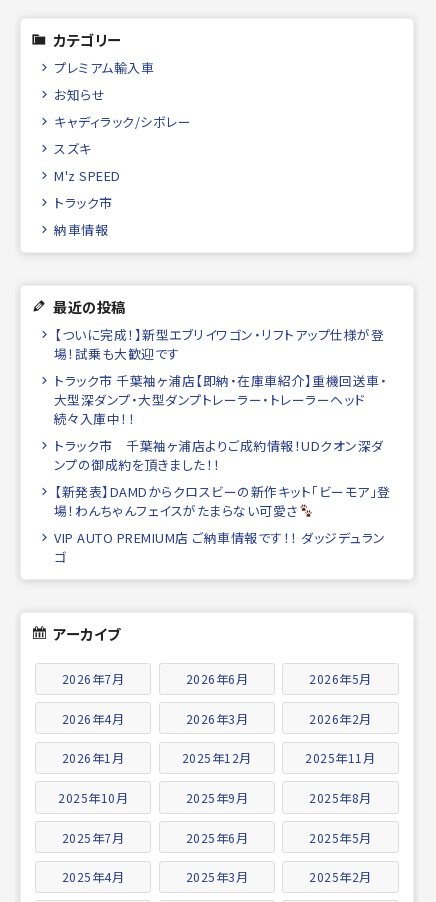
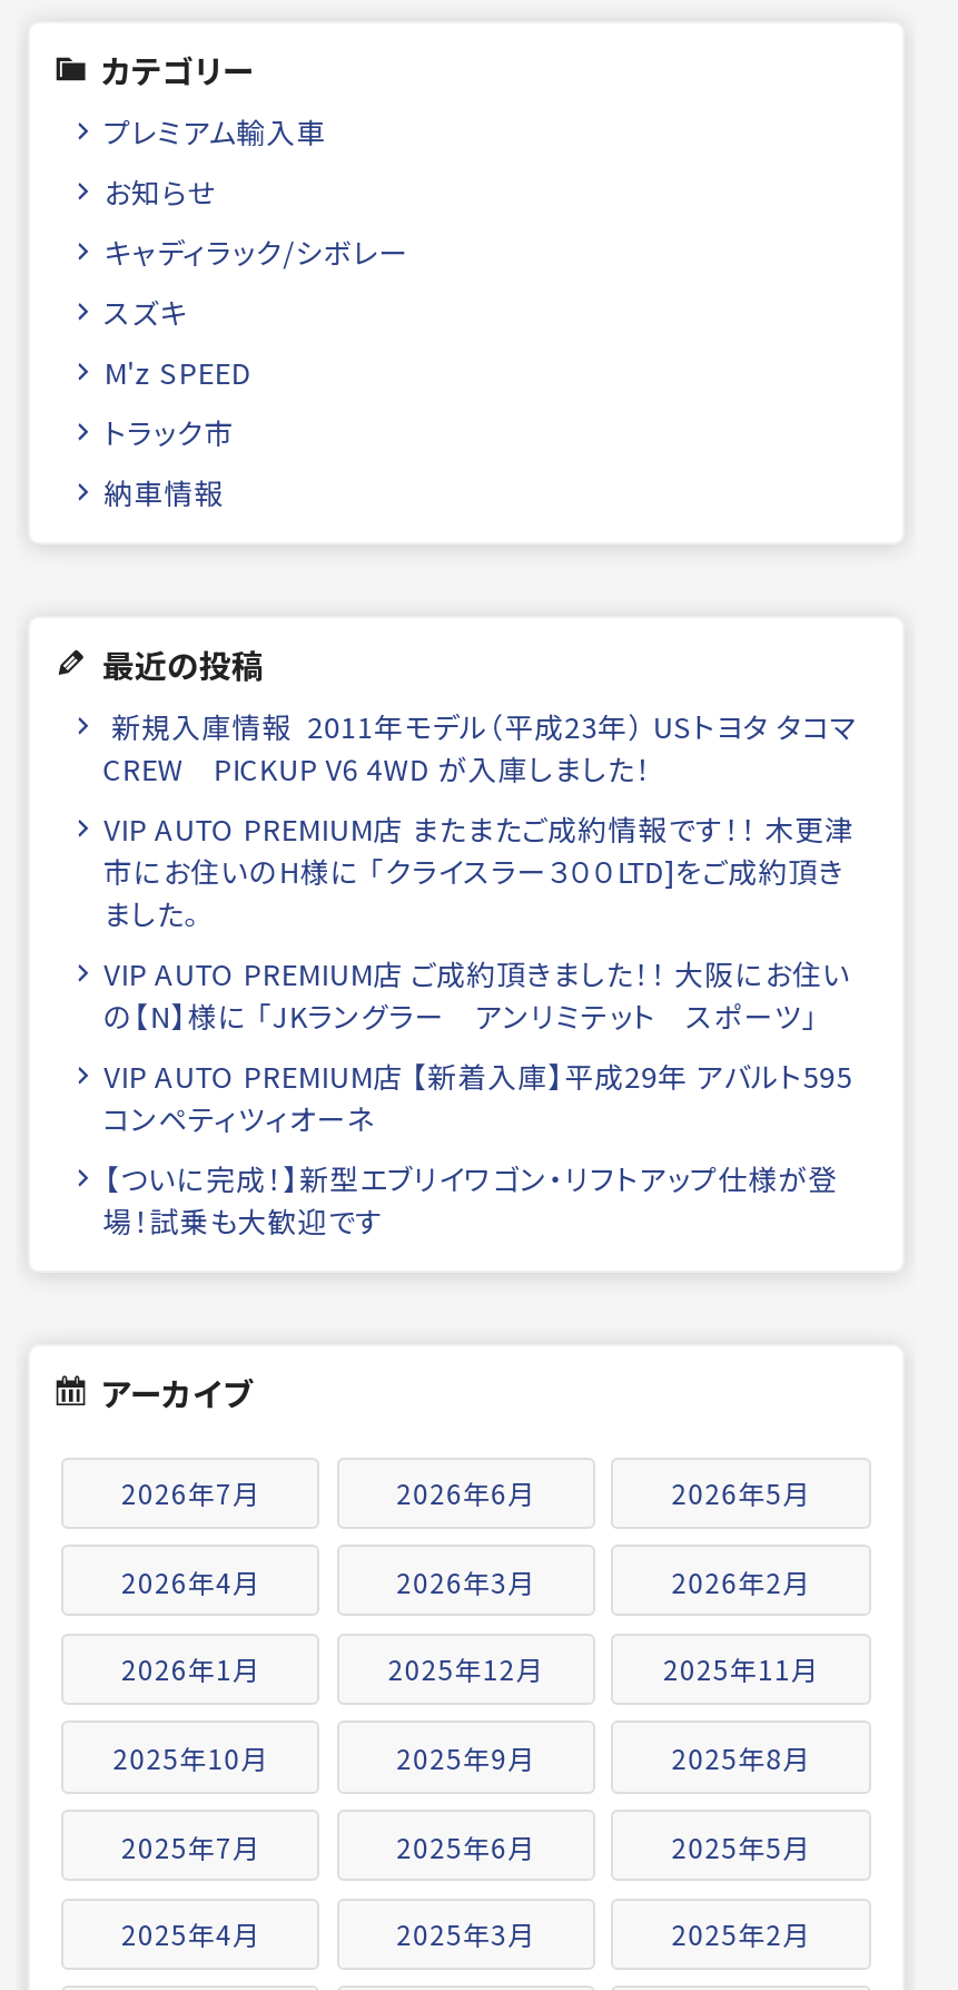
none -> [103,704,858,1139] 新規入庫情報 2011年モデル（平成23年） USトヨタ タコマ | CREW PICKUP V6 4WD が入庫しました！ | VIP AUTO PREMIUM店 またまたご成約情報です！！ 木更津 | 市にお住いのH様に 「クライスラー３００LTD]をご成約頂き | ました。 | VIP AUTO PREMIUM店 ご成約頂きました！！ 大阪にお住い | の【N】様に 「JKラングラー アンリミテット スポーツ」 | VIP AUTO PREMIUM店 【新着入庫】平成29年 アバルト595 | コンペティツィオーネ
moved [54,325,384,363] -> [103,1157,838,1241]: 【ついに完成！】新型エブリイワゴン・リフトアップ仕様が登 | 場！試乗も大歓迎です
[54,371,391,566] トラック市 千葉袖ヶ浦店【即納・在庫車紹介】重機回送車・ | 大型深ダンプ・大型ダンプトレーラー・トレーラーヘッド | 続々入庫中！！ | トラック市 千葉袖ヶ浦店よりご成約情報！UDクオン深ダ | ンプの御成約を頂きました！！ | 【新発表】DAMDからクロスビーの新作キット「ビーモア」登 | 場！わんちゃんフェイスがたまらない可愛さ | VIP AUTO PREMIUM店 ご納車情報です！！ ダッジデュラン | ゴ -> none

